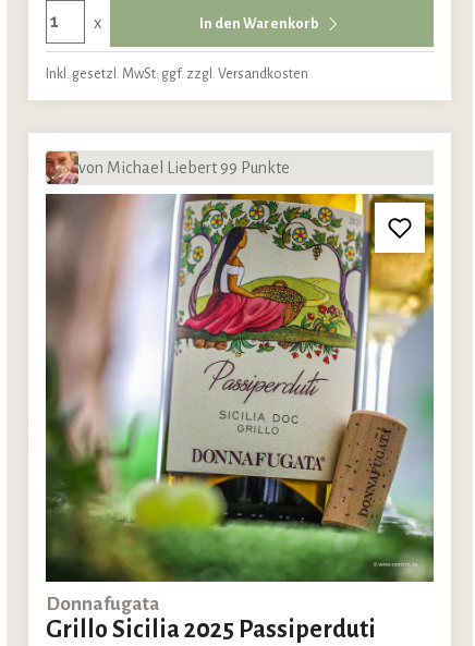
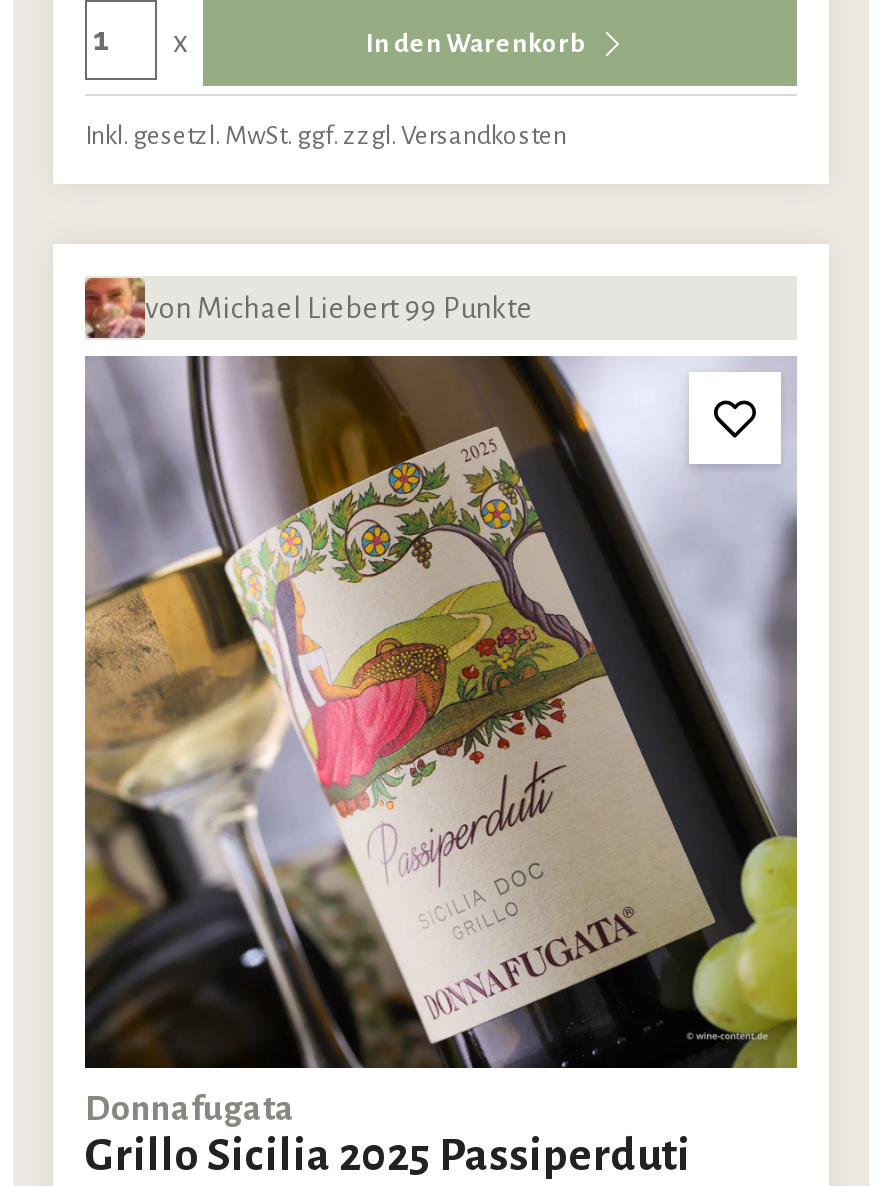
[45,193,435,583] [image] -> [83,354,799,1070] [image]

